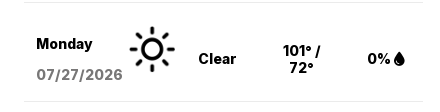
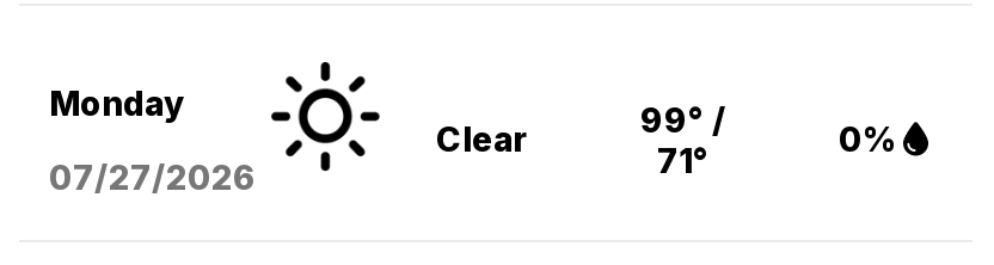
[283,42,321,59] 101° / -> [640,100,726,141] 99° /
[289,59,314,76] 72° -> [657,141,710,181] 71°

